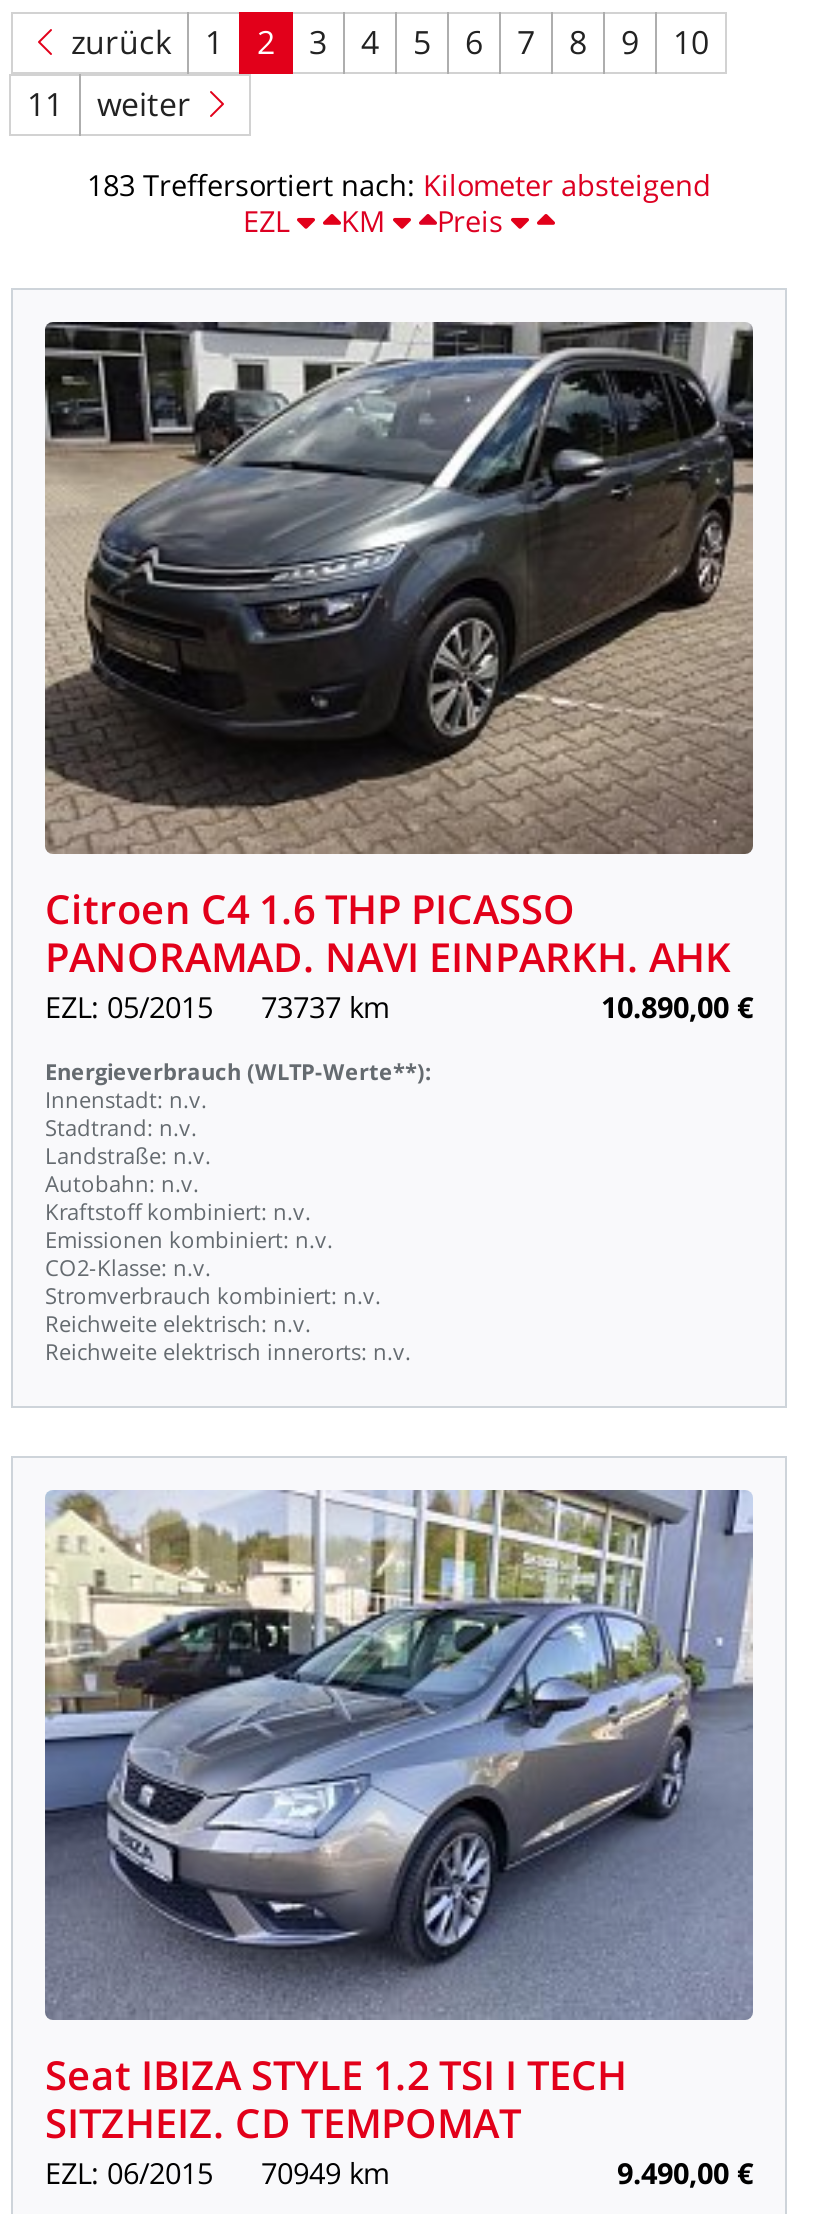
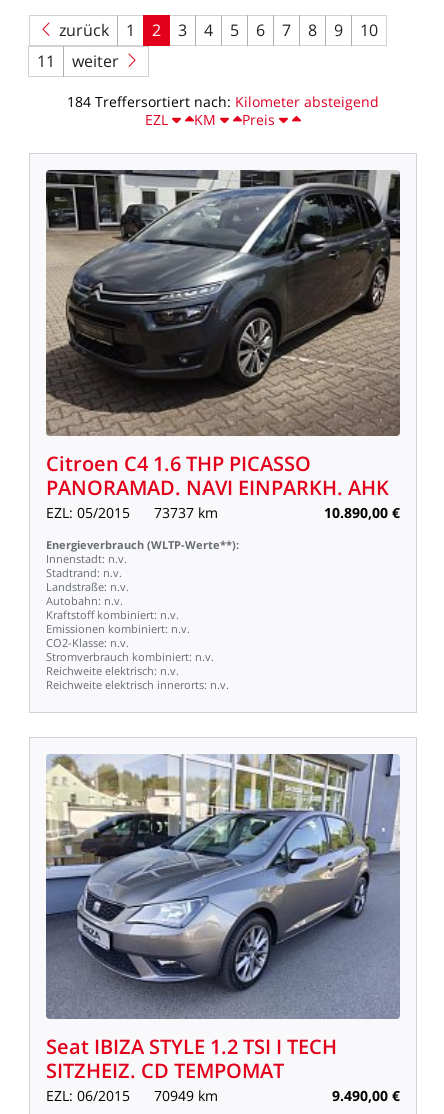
[87,166,711,204] 183 Treffersortiert nach: Kilometer absteigend -> [67,92,379,111] 184 Treffersortiert nach: Kilometer absteigend

